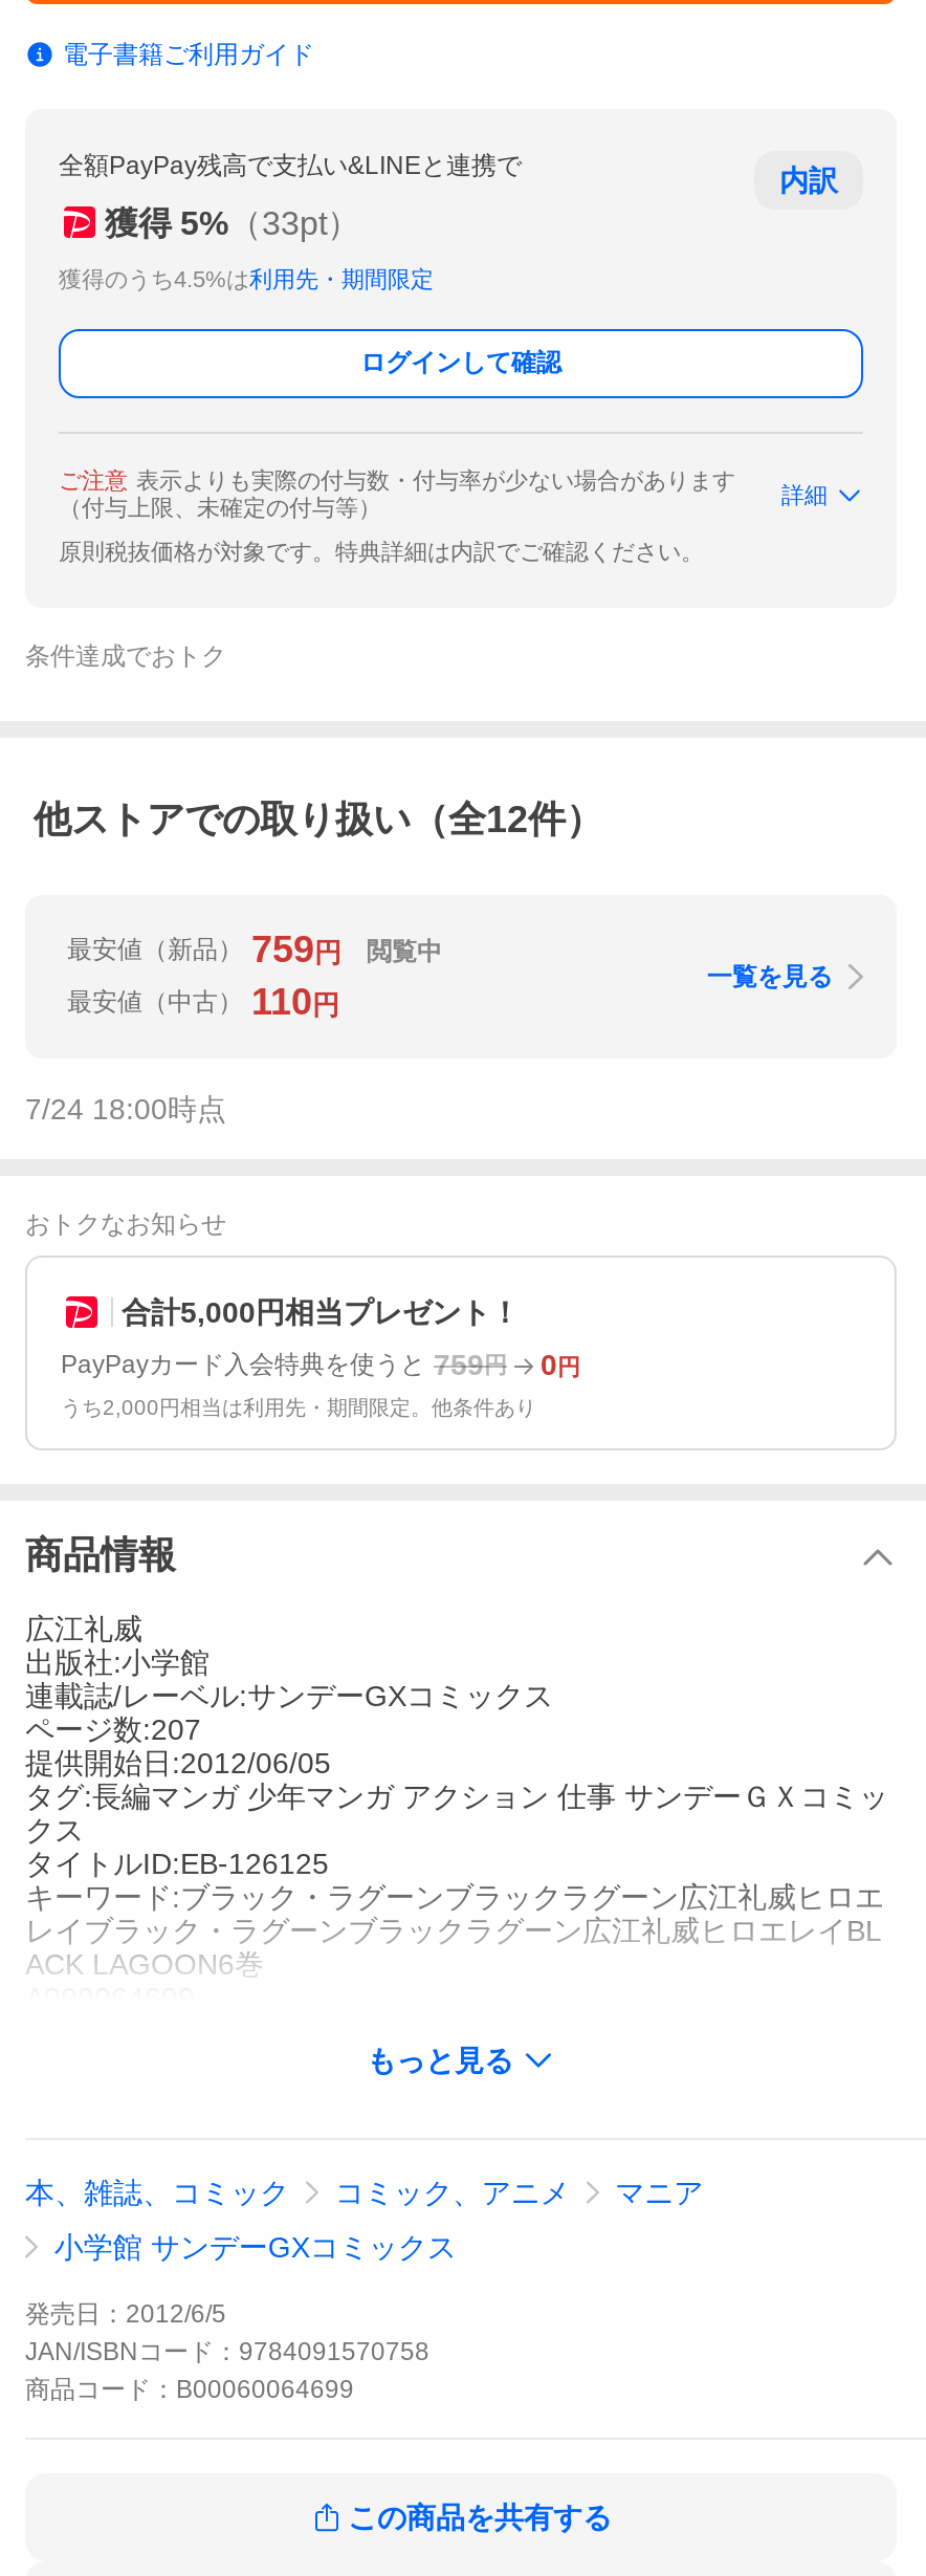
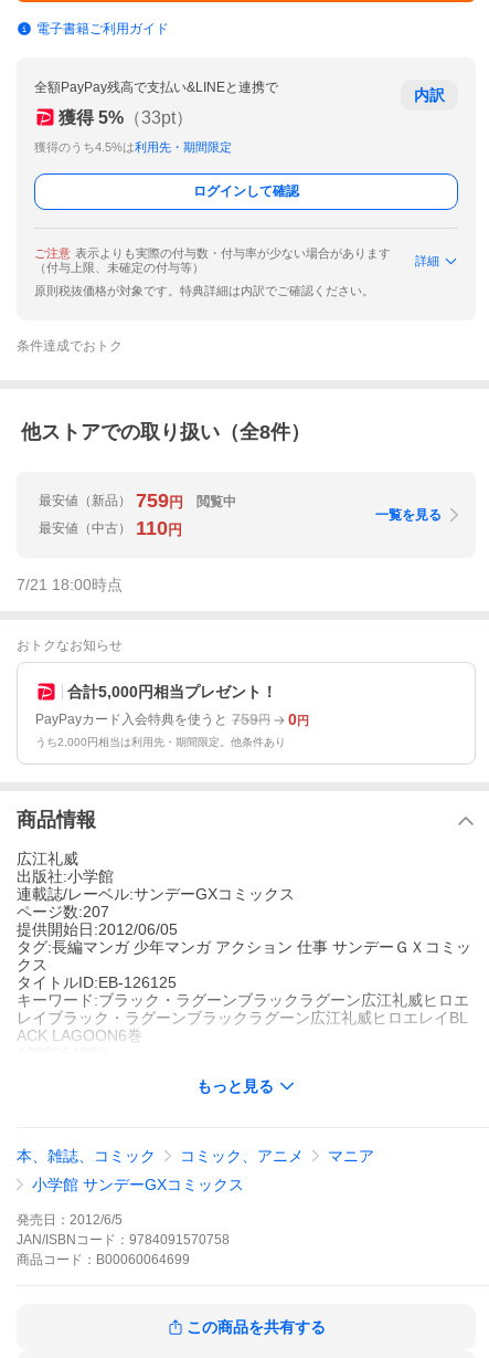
[34,799,603,841] 他ストアでの取り扱い（全12件） -> [21,421,310,443] 他ストアでの取り扱い（全8件）
[25,1092,226,1126] 7/24 18:00時点 -> [17,576,123,593] 7/21 18:00時点

